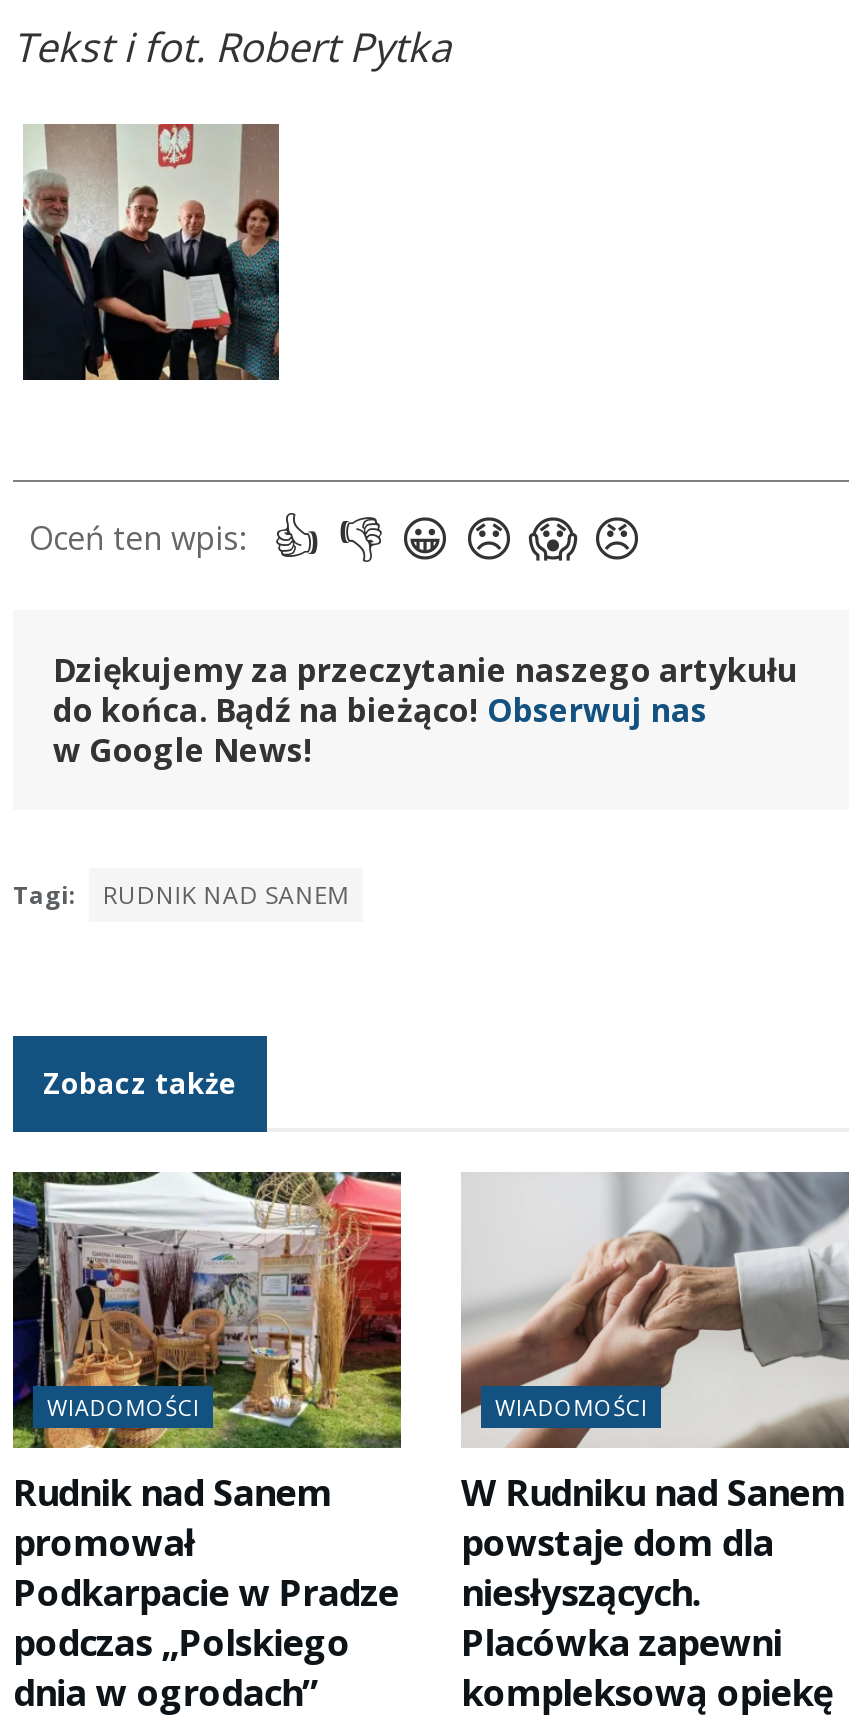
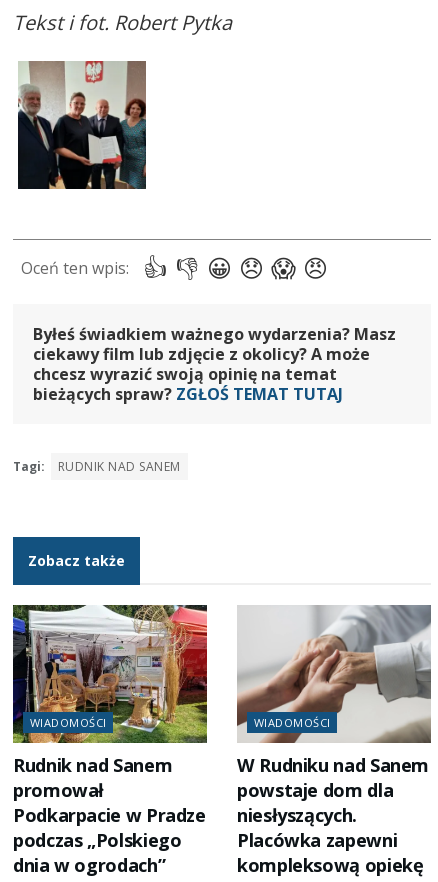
[53,647,797,771] Dziękujemy za przeczytanie naszego artykułu | do końca. Bądź na bieżąco! Obserwuj nas | w Google News! -> [33,323,396,405] Byłeś świadkiem ważnego wydarzenia? Masz | ciekawy film lub zdjęcie z okolicy? A może | chcesz wyrazić swoją opinię na temat | bieżących spraw? ZGŁOŚ TEMAT TUTAJ

